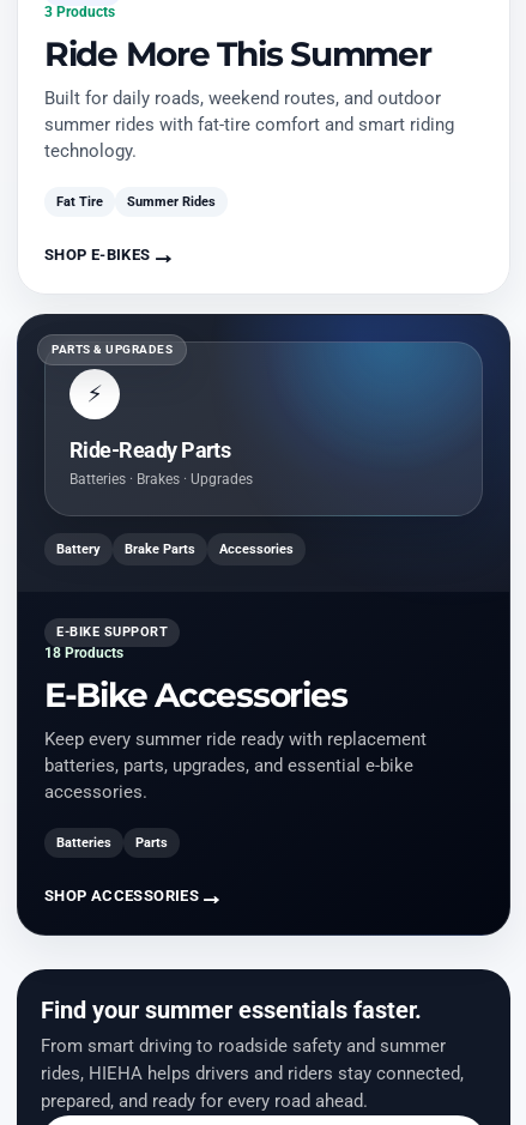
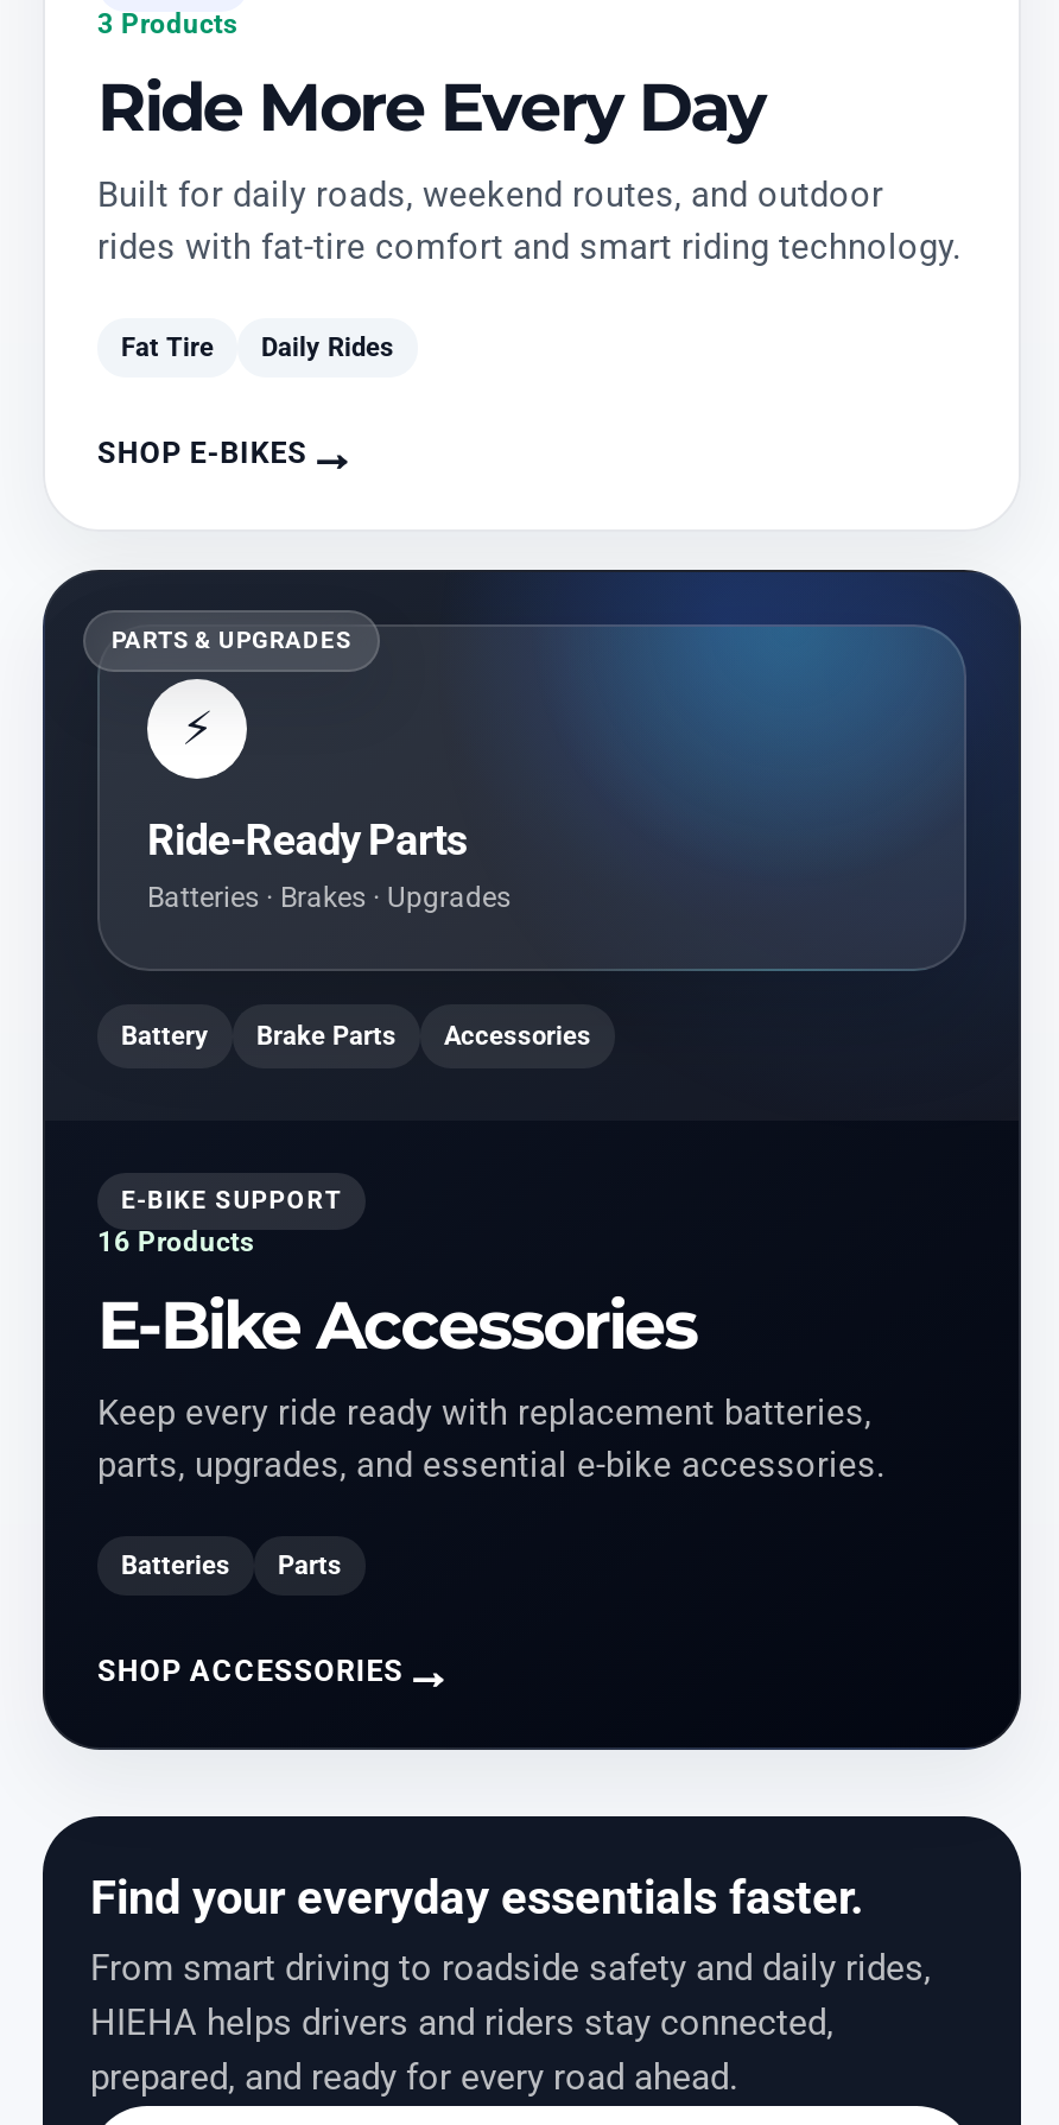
[44,33,431,74] Ride More This Summer -> [97,66,765,146] Ride More Every Day
[44,115,454,161] summer rides with fat-tire comfort and smart riding | technology. -> [97,227,962,268] rides with fat-tire comfort and smart riding technology.
[127,194,216,209] Summer Rides -> [261,332,394,363] Daily Rides
[44,644,123,661] 18 Products -> [97,1224,254,1258] 16 Products
[44,729,427,802] Keep every summer ride ready with replacement | batteries, parts, upgrades, and essential e-bike | accessories. -> [97,1393,886,1486] Keep every ride ready with replacement batteries, | parts, upgrades, and essential e-bike accessories.
[41,995,464,1084] Find your summer essentials faster. | From smart driving to roadside safety and summer | rides, HIEHA helps drivers and riders stay connected, -> [90,1868,931,2044] Find your everyday essentials faster. | From smart driving to roadside safety and daily rides, | HIEHA helps drivers and riders stay connected,

